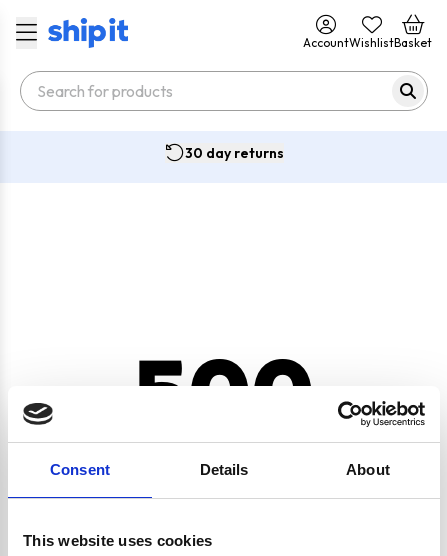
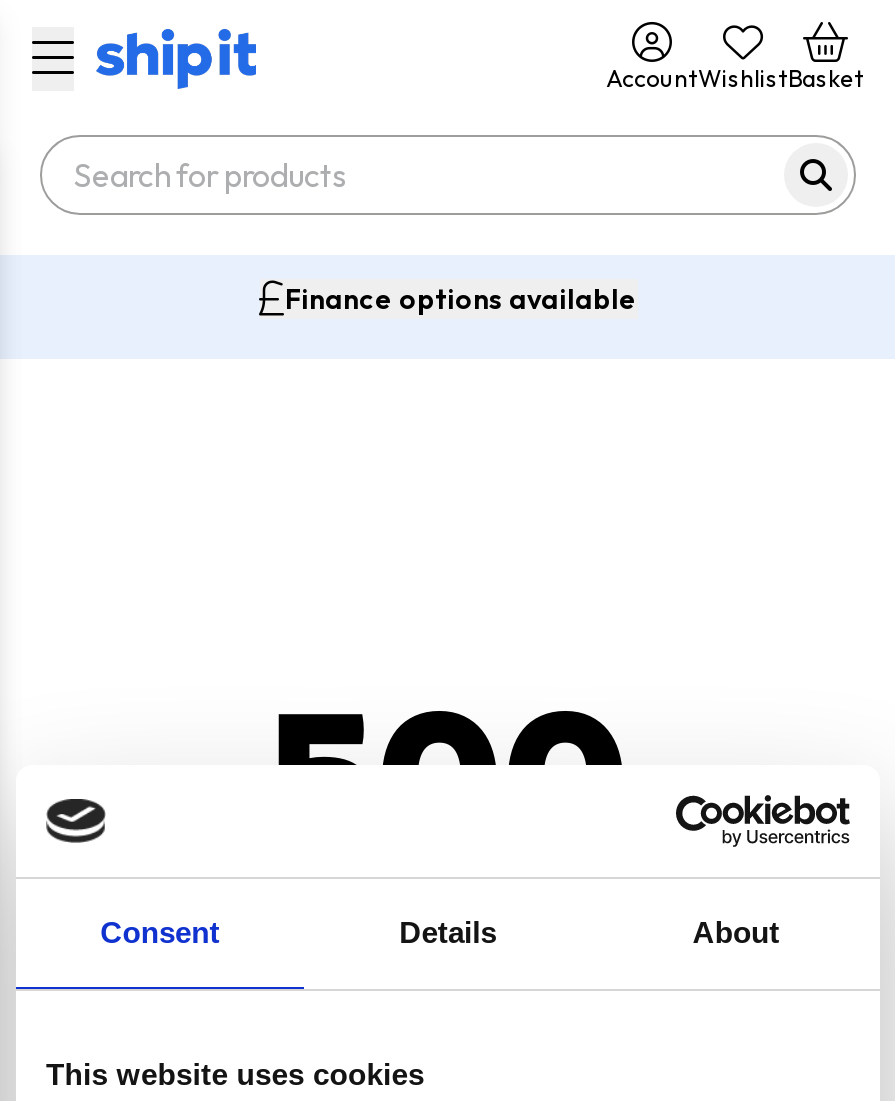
[184,144,283,162] 30 day returns -> [285,281,637,317] Finance options available

